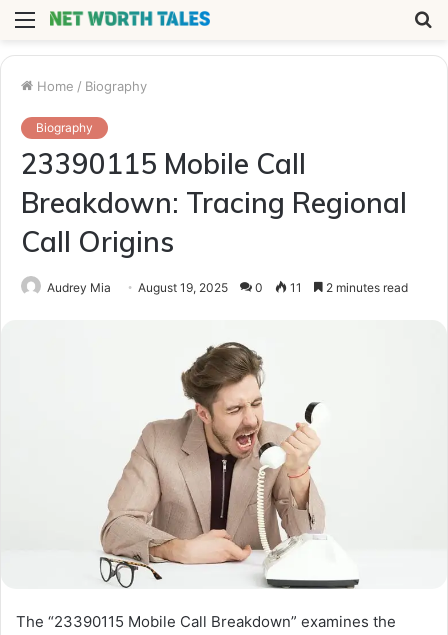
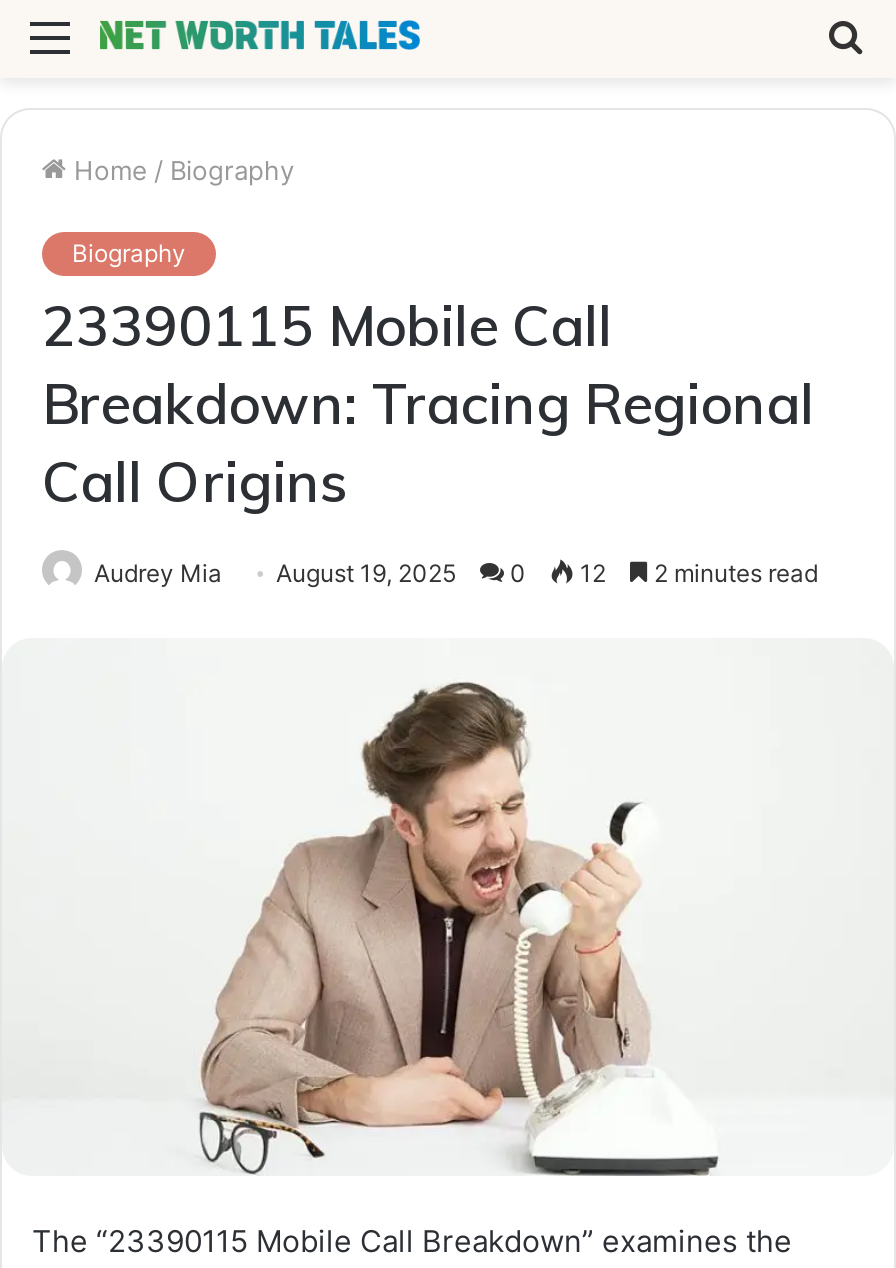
[47,280,408,295] Audrey Mia August 19, 2025 0 11 2 minutes read -> [94,558,818,588] Audrey Mia August 19, 2025 0 12 2 minutes read

